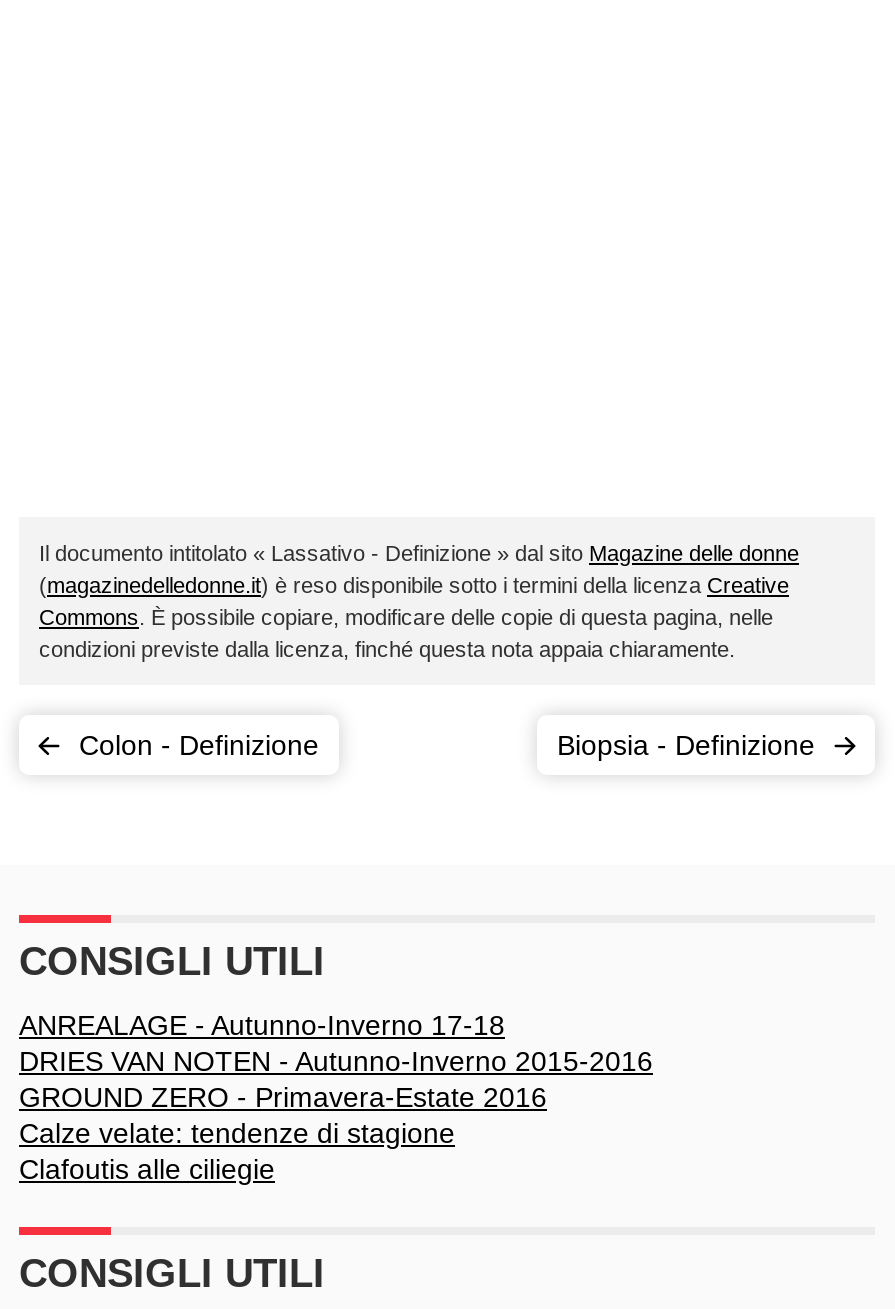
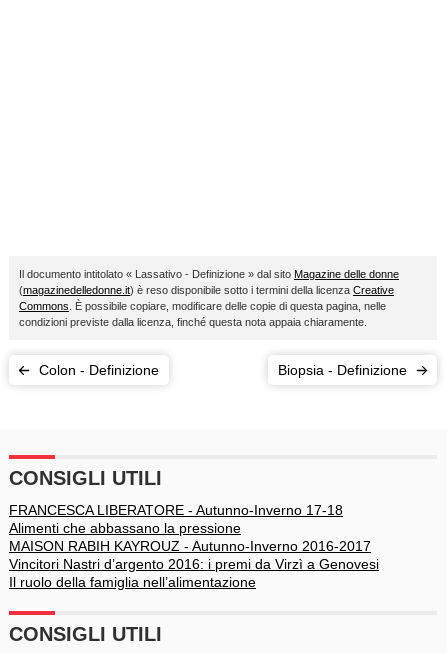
[19,1009,653,1185] ANREALAGE - Autunno-Inverno 17-18 | DRIES VAN NOTEN - Autunno-Inverno 2015-2016 | GROUND ZERO - Primavera-Estate 2016 | Calze velate: tendenze di stagione | Clafoutis alle ciliegie -> [9,502,379,590] FRANCESCA LIBERATORE - Autunno-Inverno 17-18 | Alimenti che abbassano la pressione | MAISON RABIH KAYROUZ - Autunno-Inverno 2016-2017 | Vincitori Nastri d’argento 2016: i premi da Virzì a Genovesi | Il ruolo della famiglia nell’alimentazione

